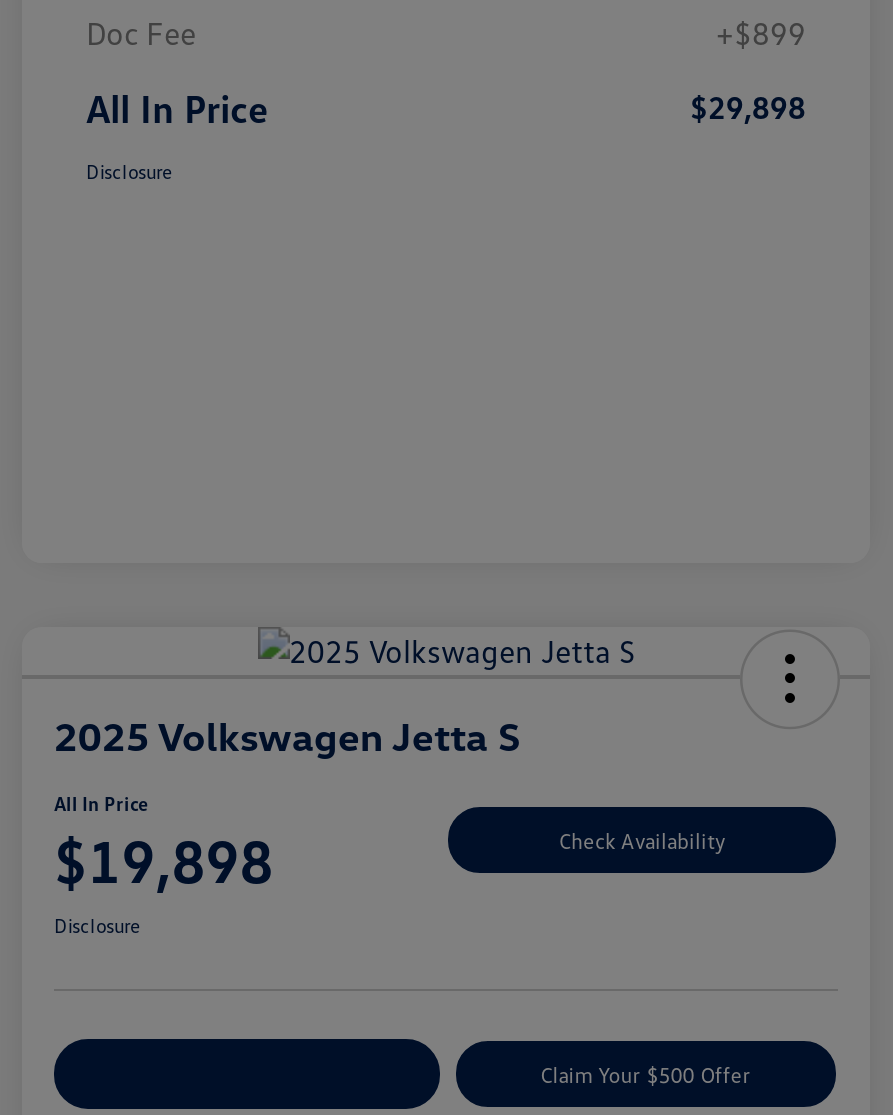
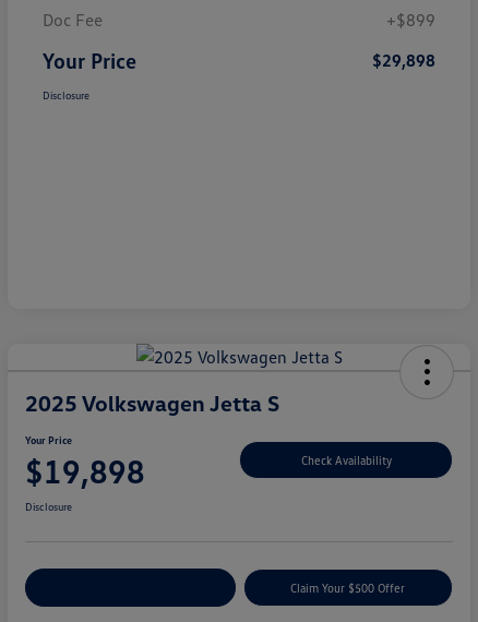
[86,83,268,131] All In Price -> [43,47,136,73] Your Price
[54,791,148,815] All In Price -> [25,433,72,446] Your Price

